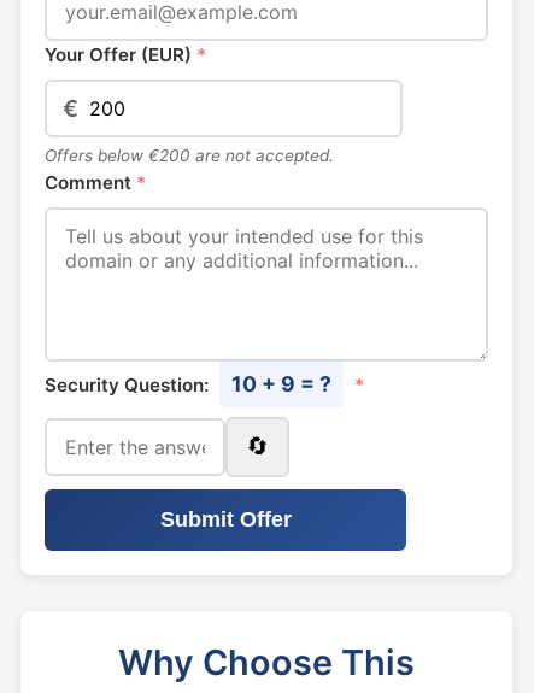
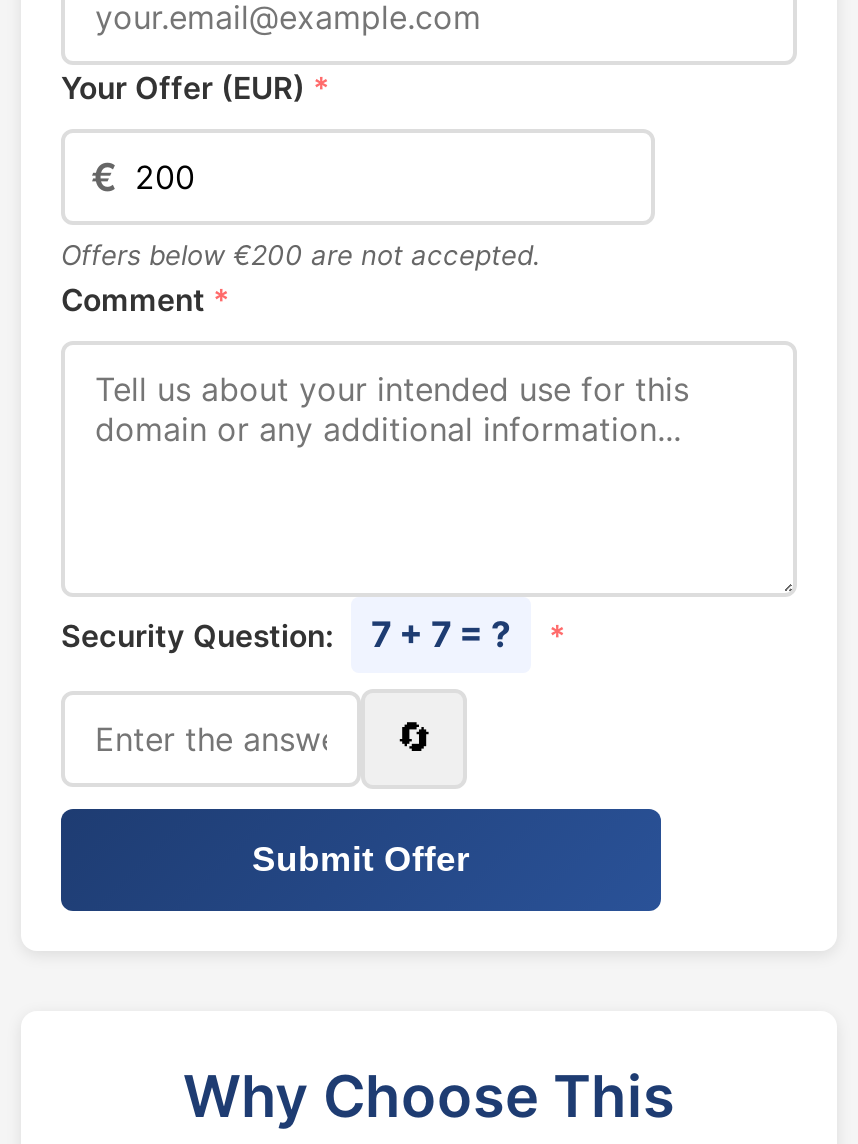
[231,371,331,397] 10 + 9 = ? -> [371,613,511,655] 7 + 7 = ?

